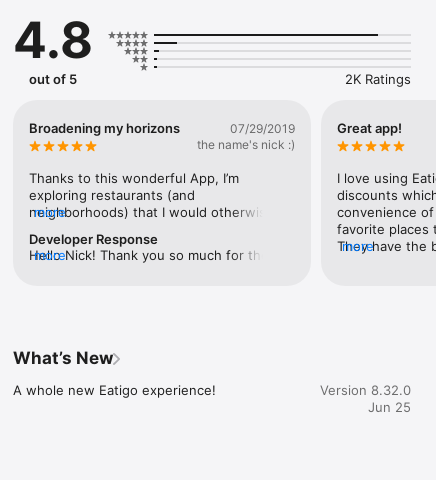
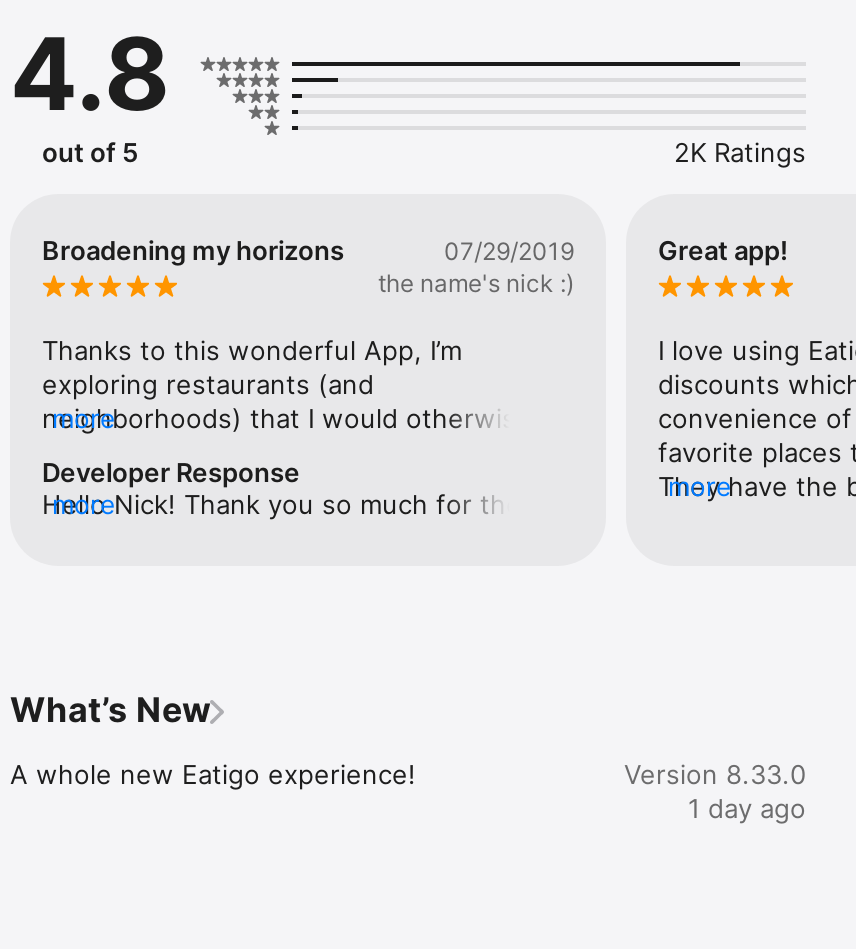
[320,382,411,415] Version 8.32.0 | Jun 25 -> [624,758,806,824] Version 8.33.0 | 1 day ago

